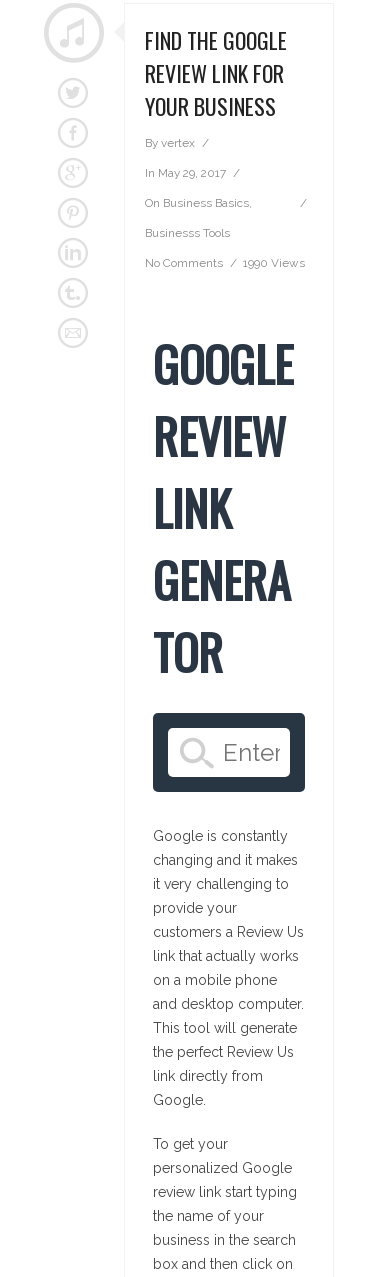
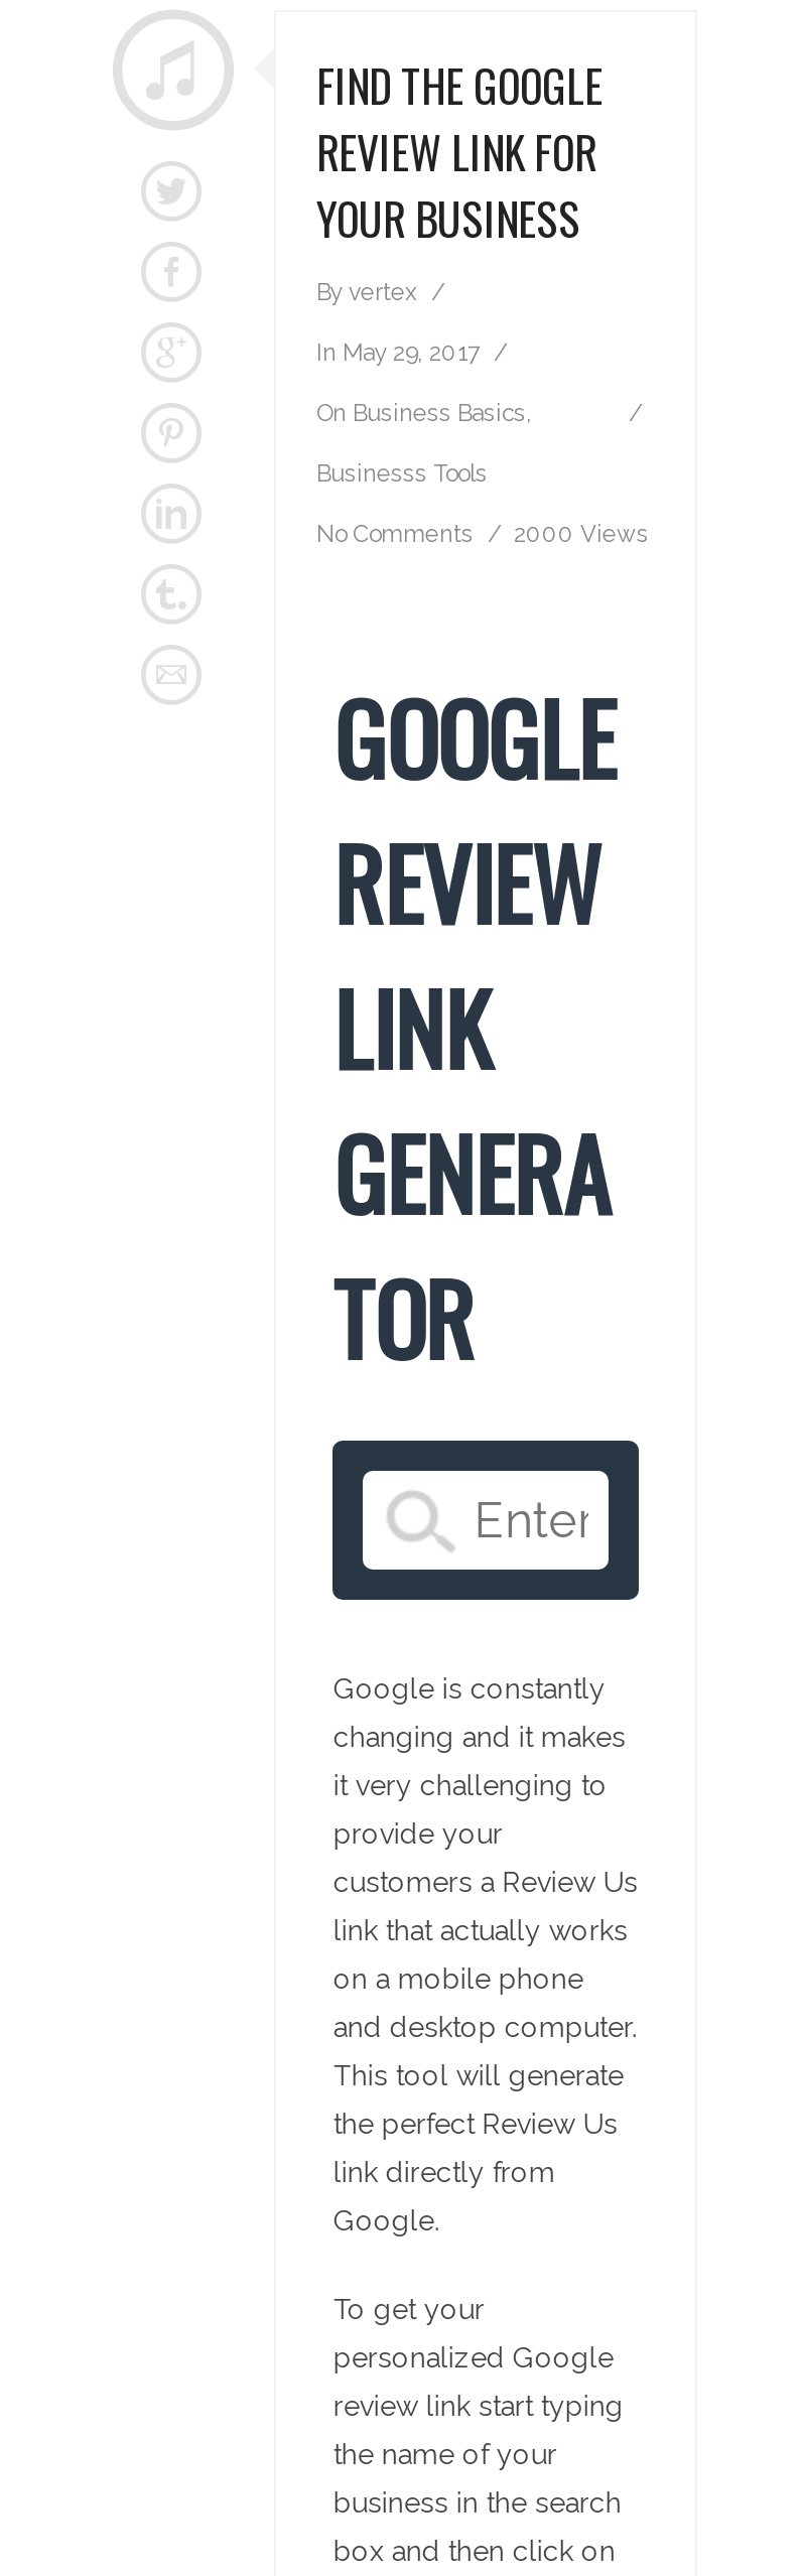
[145,256,305,270] No Comments 1990 Views -> [316,519,649,547] No Comments 2000 Views

